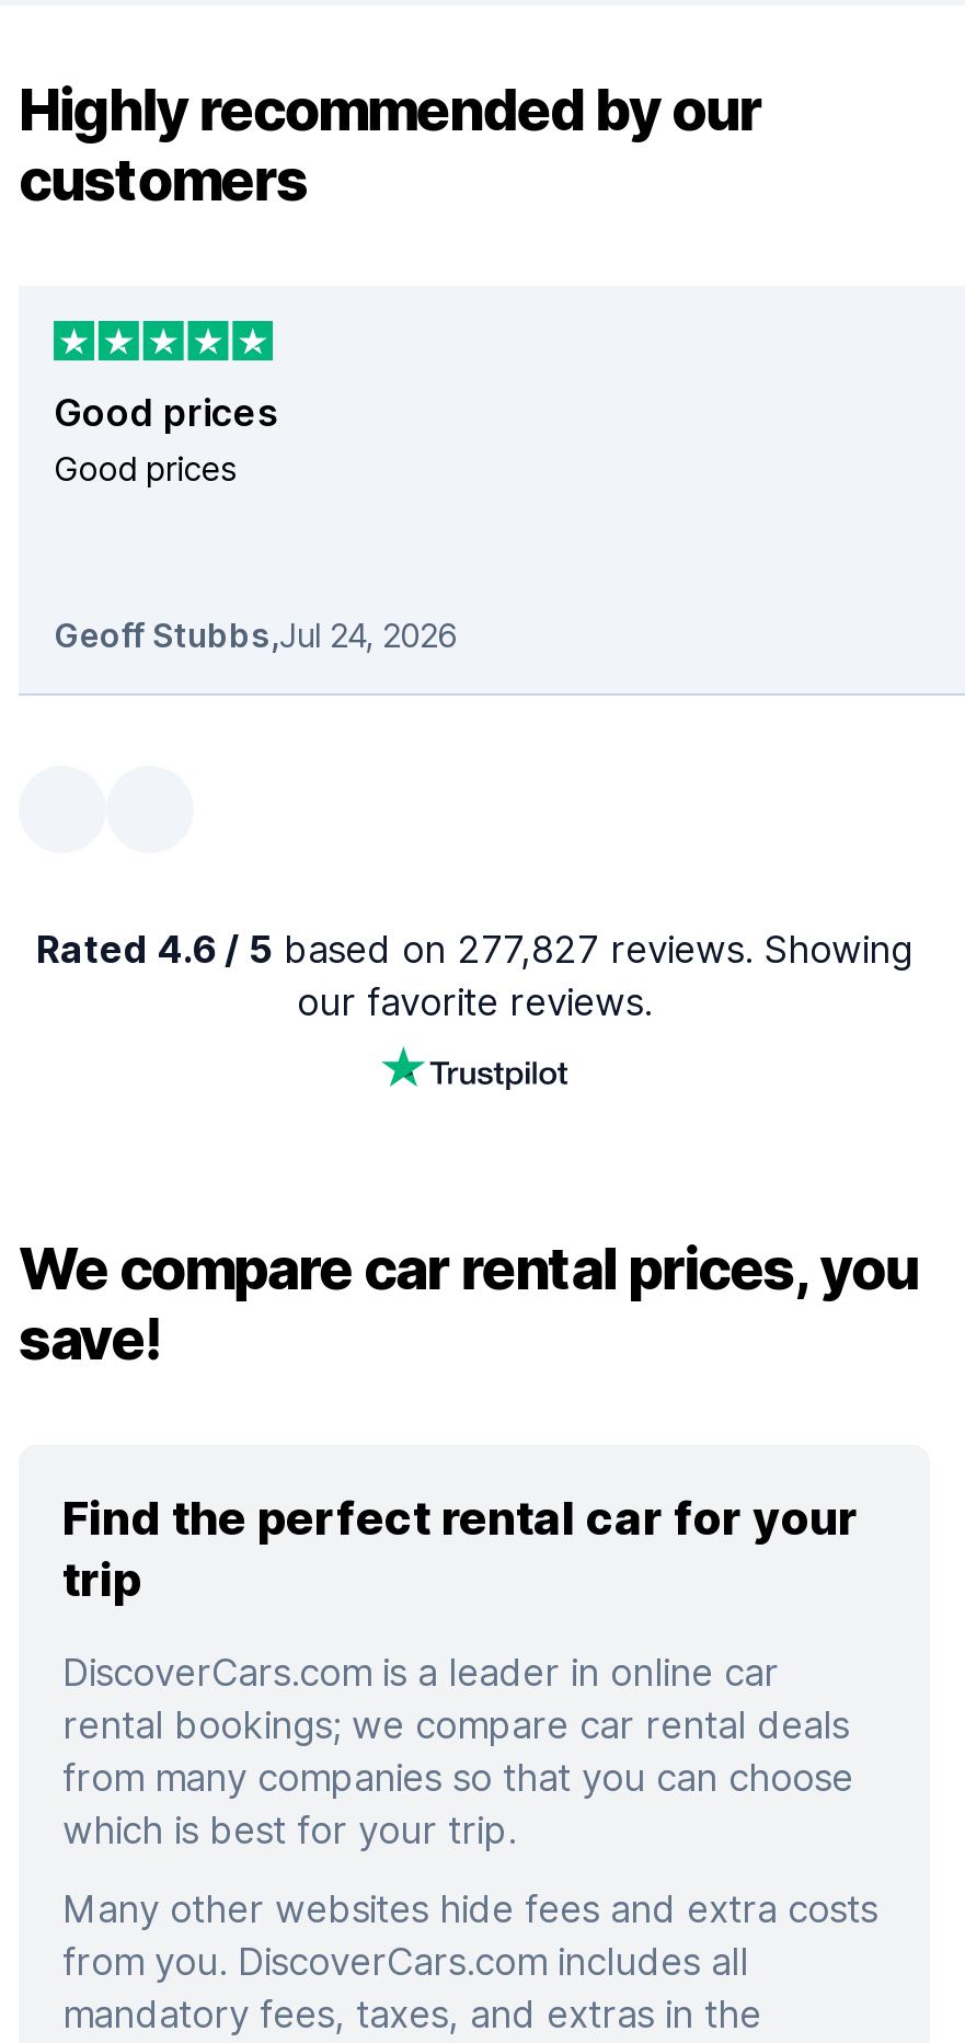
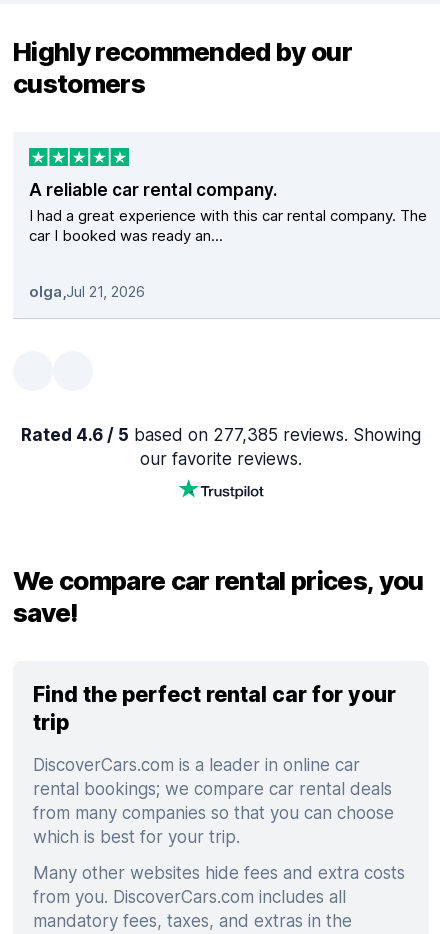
[54,392,279,490] Good prices | Good prices -> [29,180,427,245] A reliable car rental company. | I had a great experience with this car rental company. The | car I booked was ready an...
[54,615,457,657] Geoff Stubbs,Jul 24, 2026 -> [29,282,145,301] olga,Jul 21, 2026
[36,928,912,972] Rated 4.6 / 5 based on 277,827 reviews. Showing -> [21,425,421,445] Rated 4.6 / 5 based on 277,385 reviews. Showing

